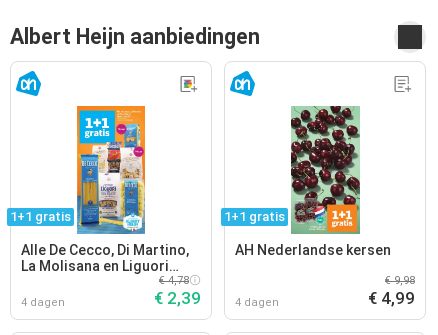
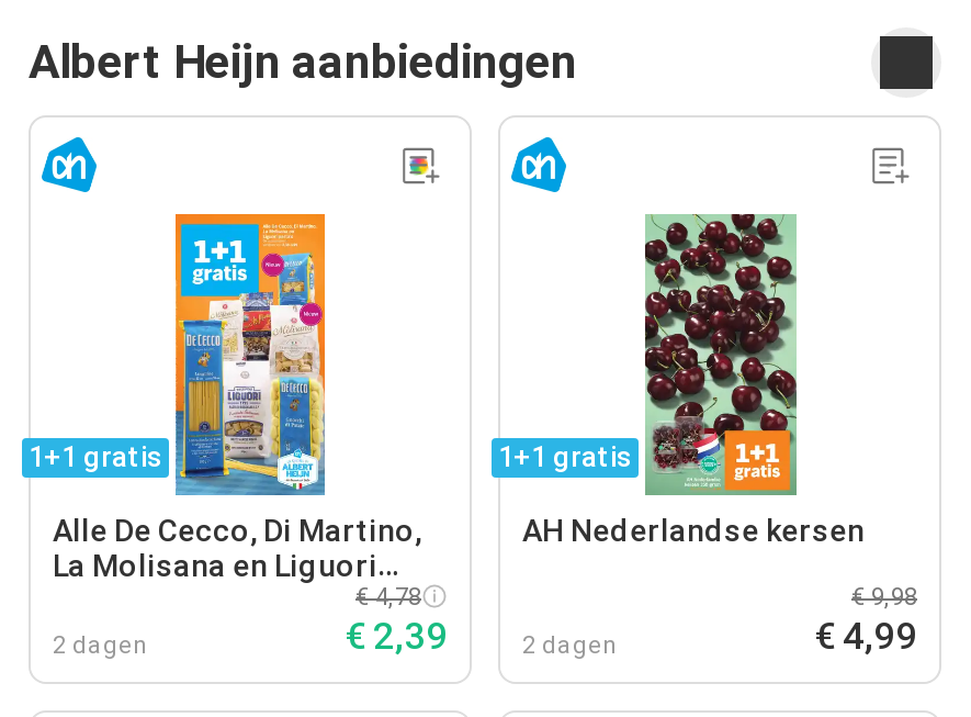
[21,295,65,308] 4 dagen -> [53,630,149,659] 2 dagen
[235,295,279,308] 4 dagen -> [522,630,619,659] 2 dagen

